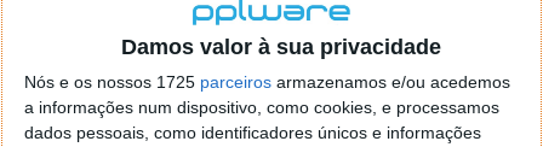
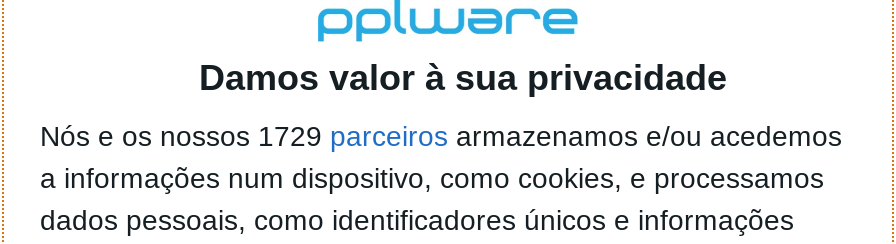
[24,72,510,91] Nós e os nossos 1725 parceiros armazenamos e/ou acedemos -> [40,120,842,152] Nós e os nossos 1729 parceiros armazenamos e/ou acedemos

